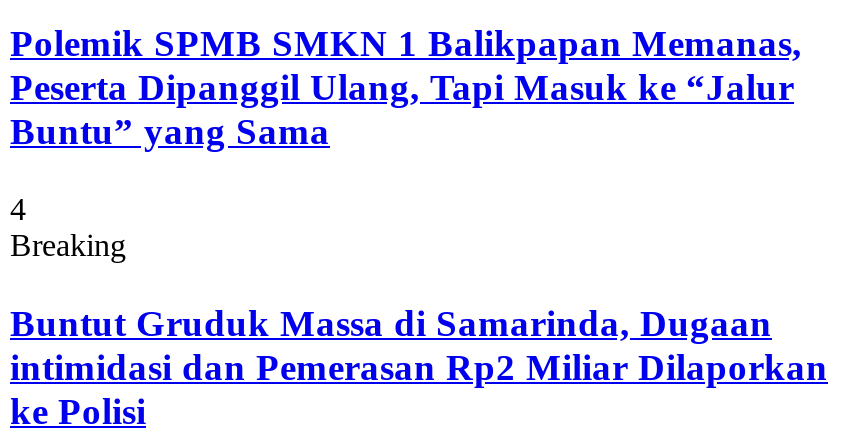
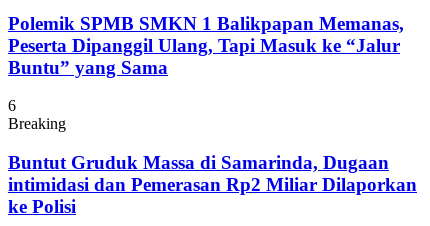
[10,193,26,227] 4 -> [8,97,16,114] 6

